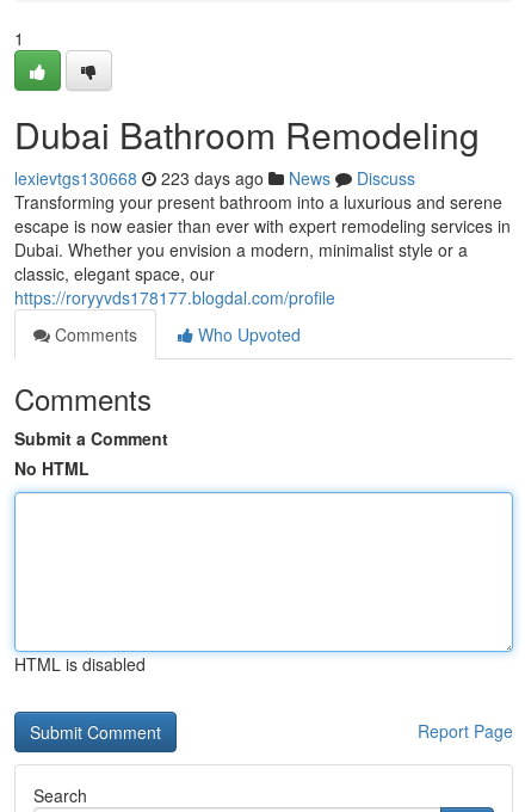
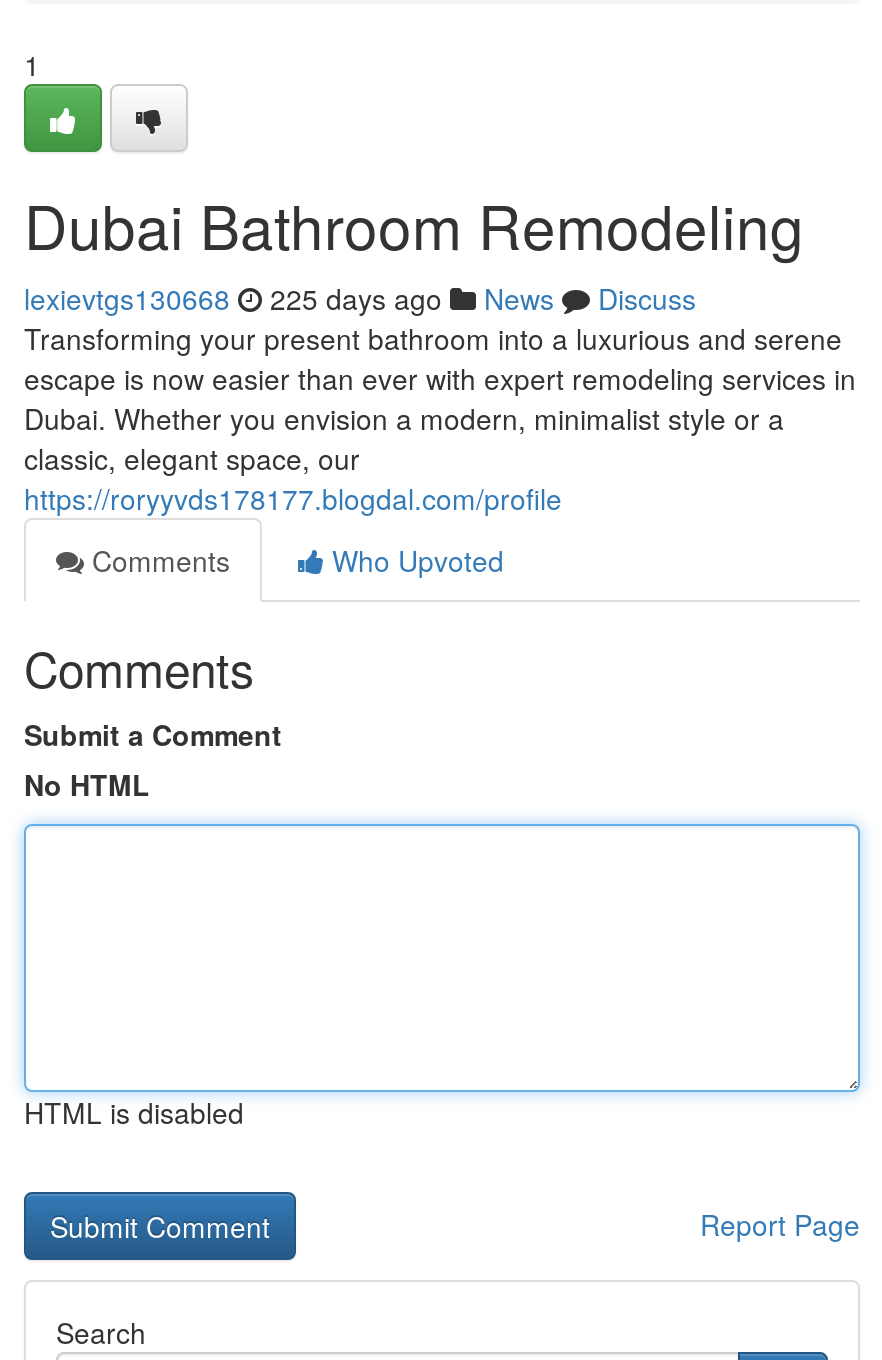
[14,166,415,190] lexievtgs130668 223 days ago News Discuss -> [24,278,696,318] lexievtgs130668 225 days ago News Discuss

